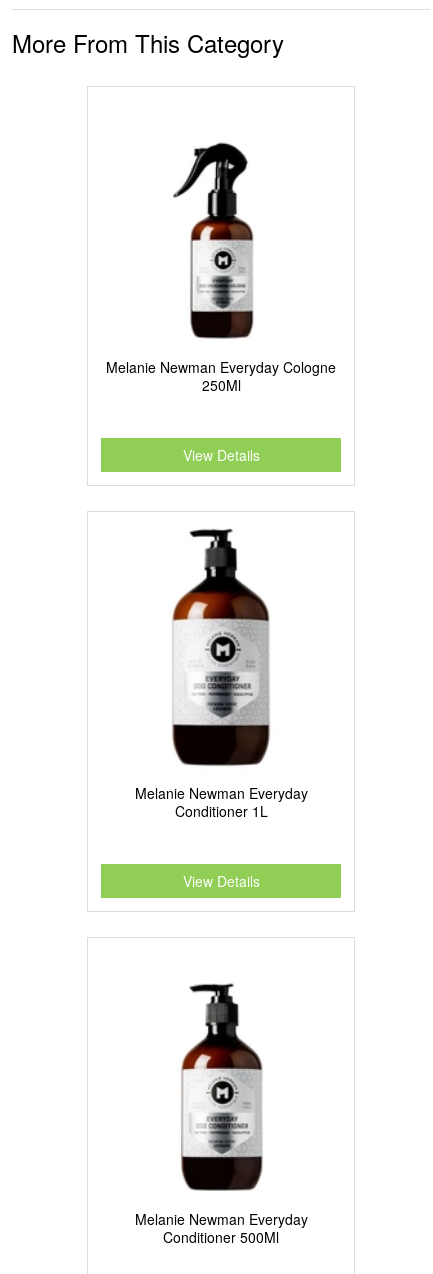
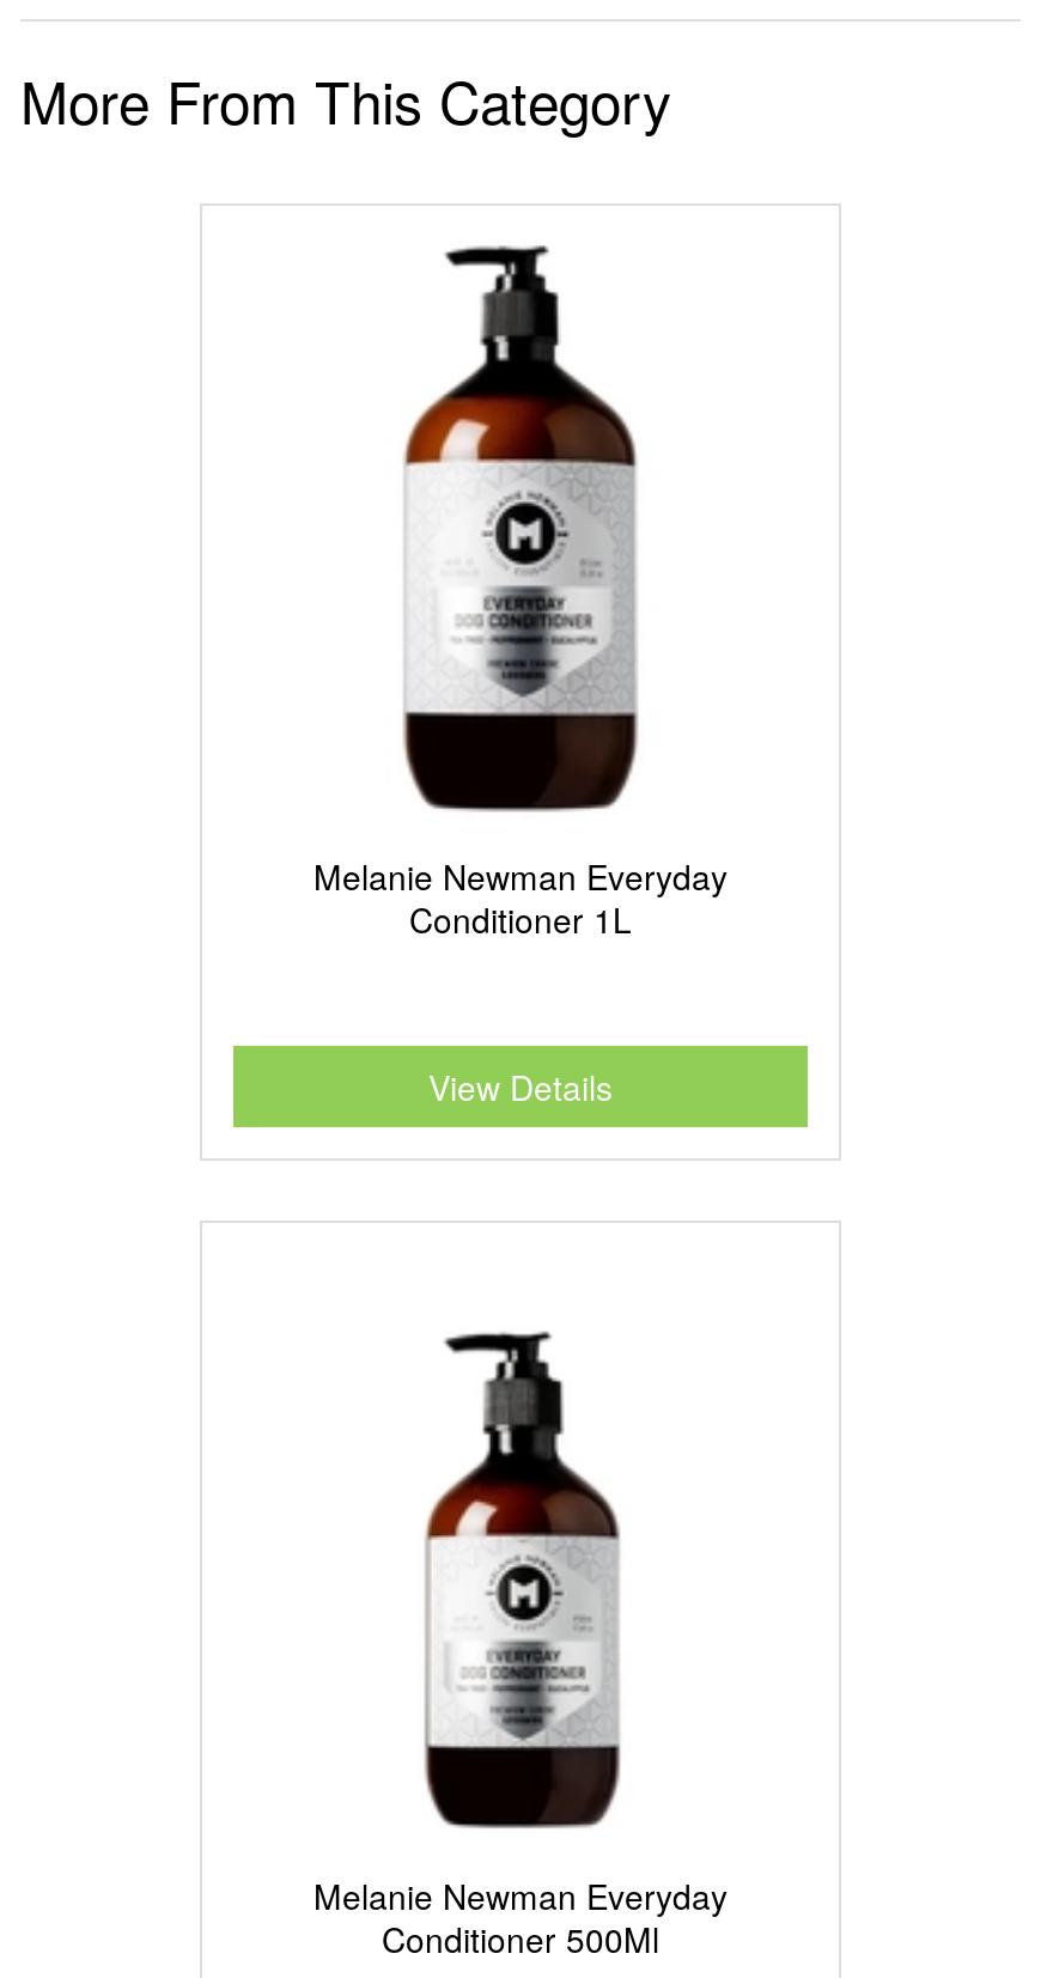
[106,142,336,465] [image] | Melanie Newman Everyday Cologne | 250Ml | View Details -> none

